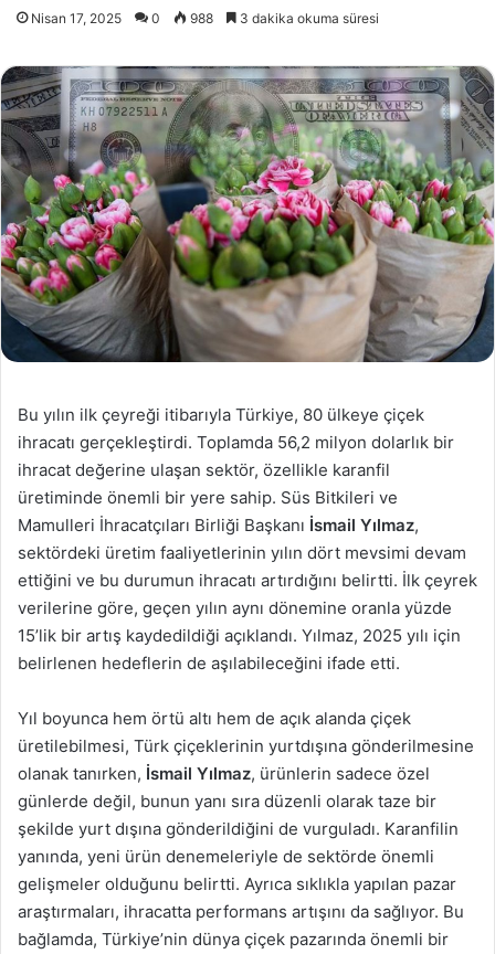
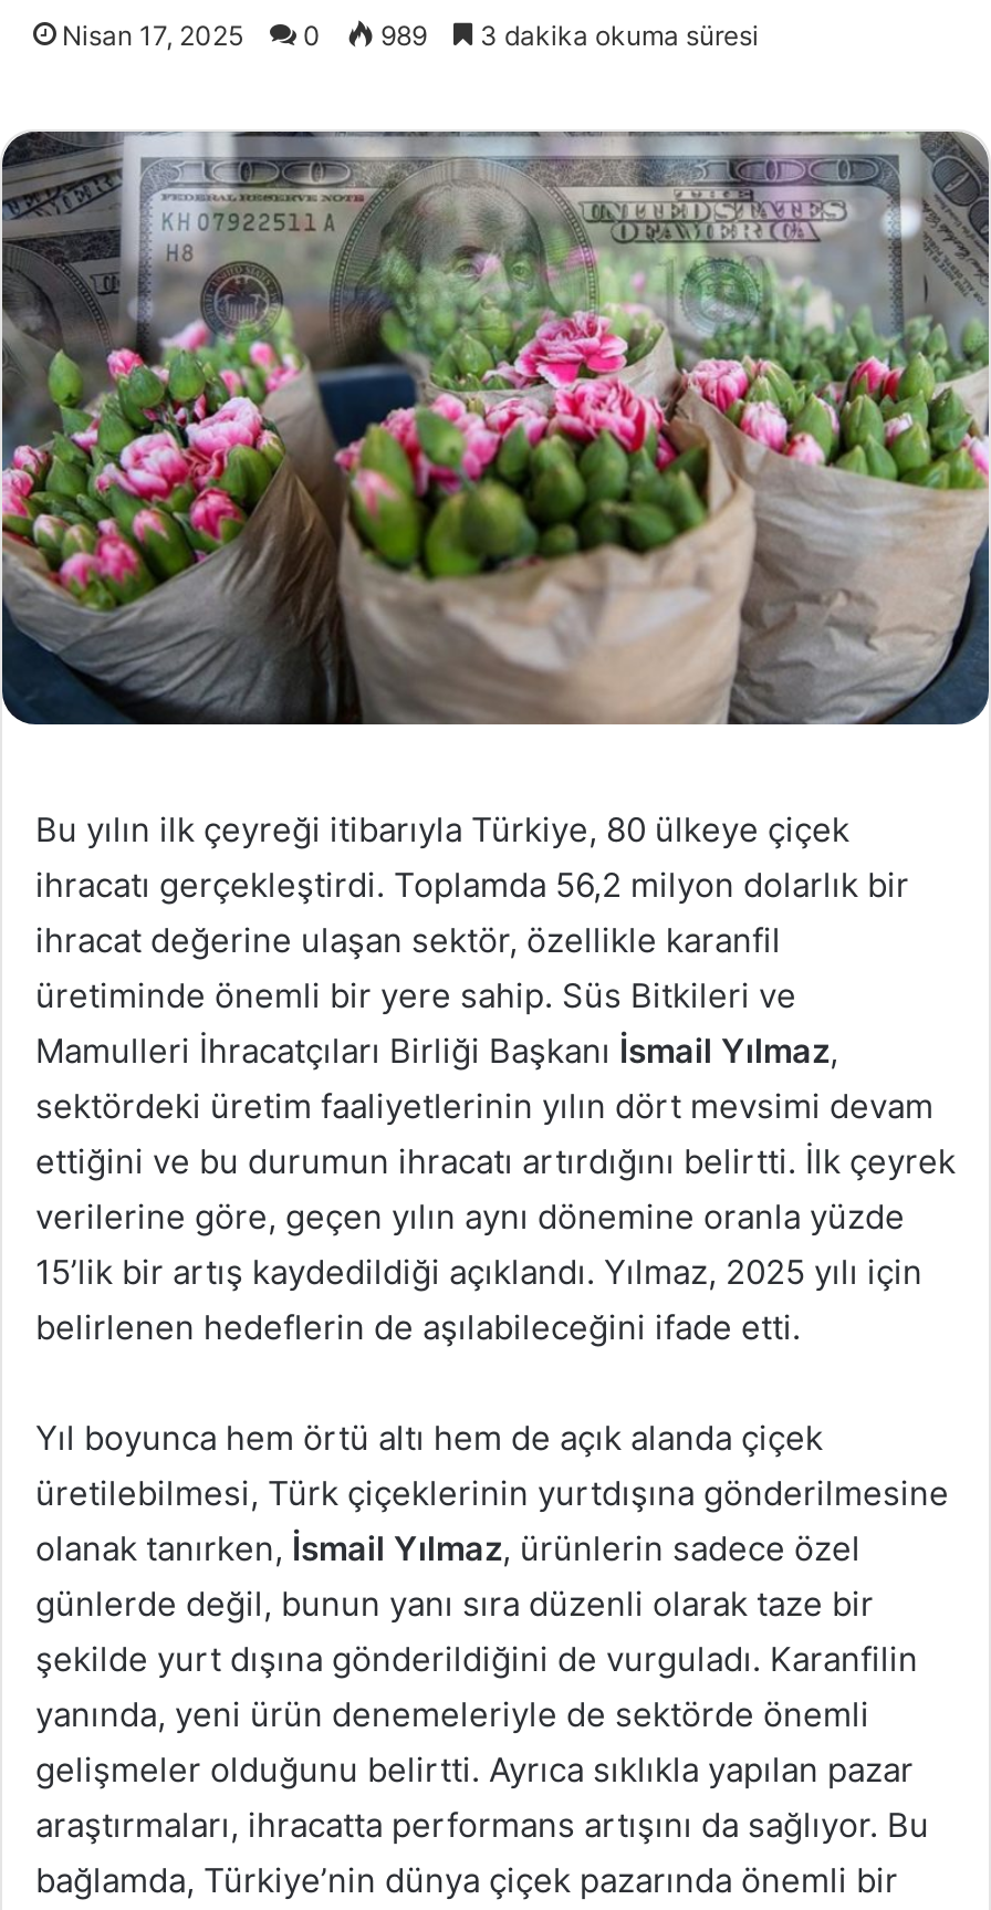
[31,9,379,26] Nisan 17, 2025 0 988 3 dakika okuma süresi -> [62,18,759,51] Nisan 17, 2025 0 989 3 dakika okuma süresi

